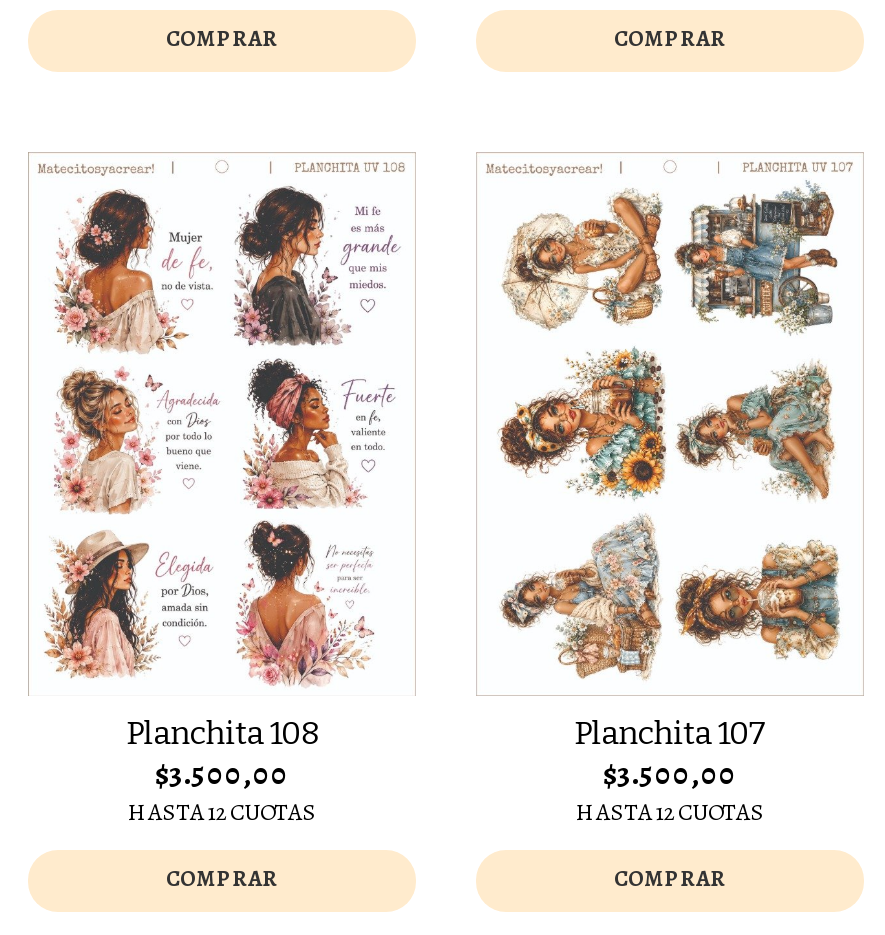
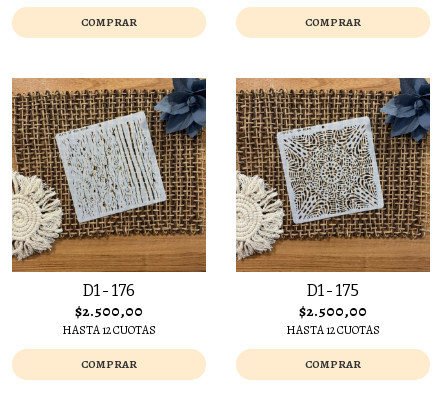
[28,162,416,794] [image] | Planchita 108 | $3.500,00 -> [11,77,207,321] [image] | D1 - 176 | $2.500,00
[476,160,864,794] [image] | Planchita 107 | $3.500,00 -> [235,77,431,321] [image] | D1 - 175 | $2.500,00

